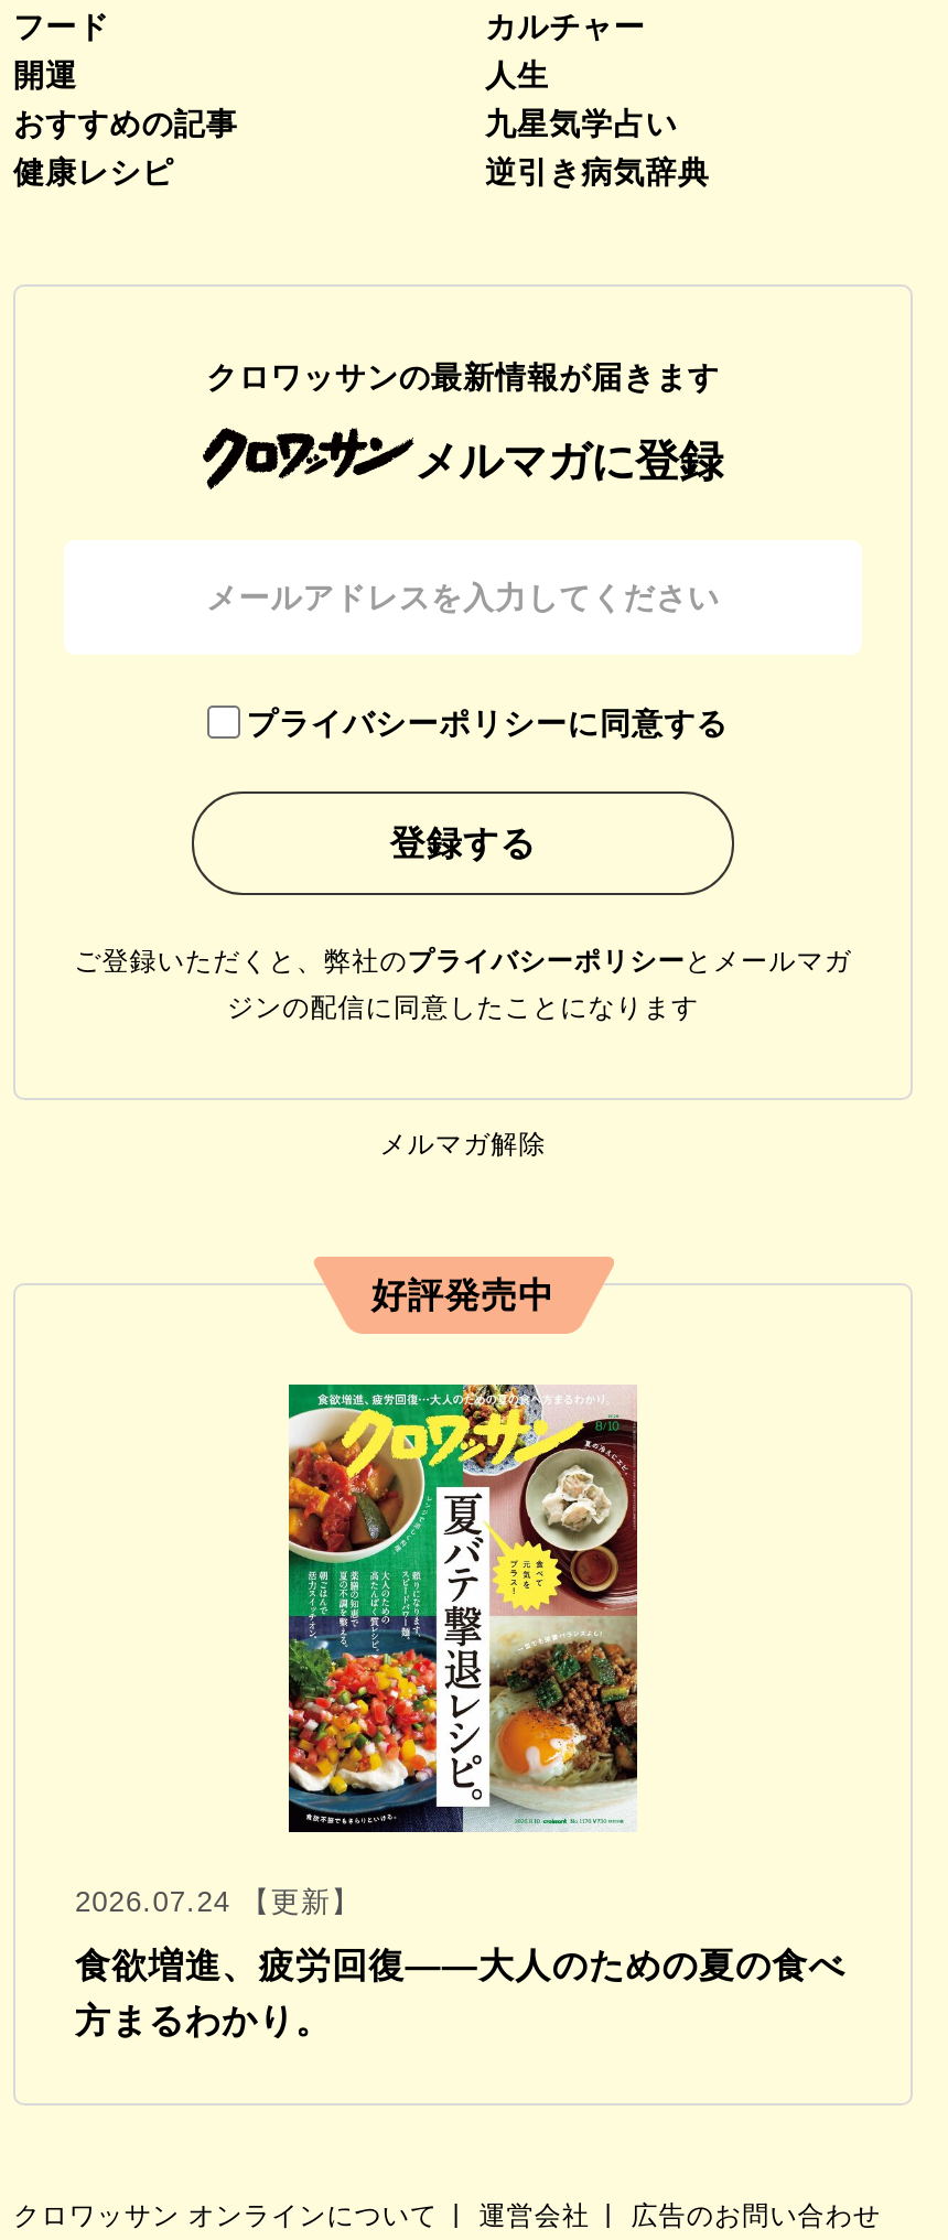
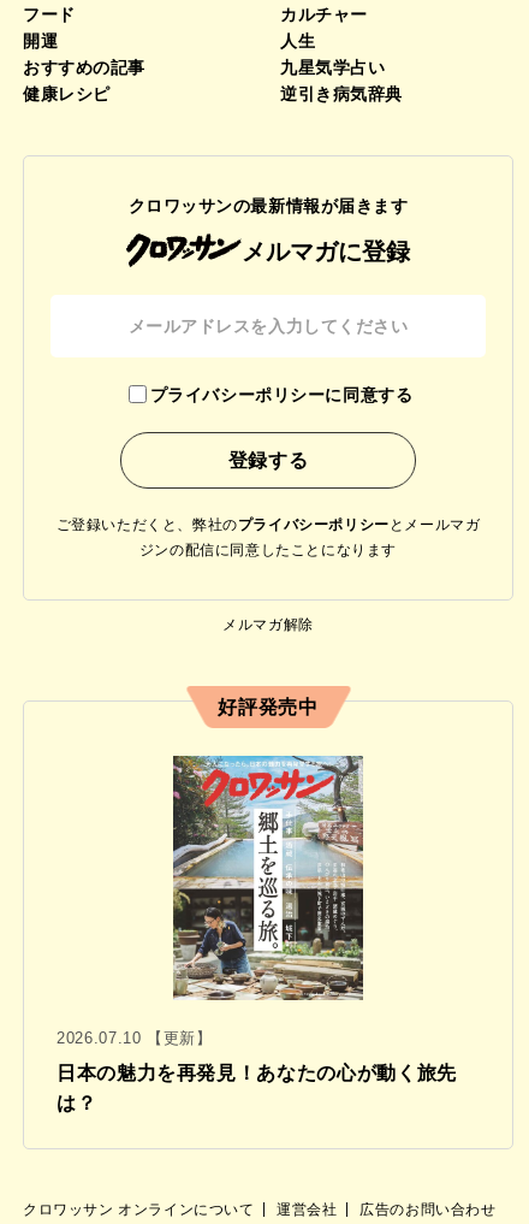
[75,1382,639,1918] [image] | 2026.07.24 【更新】 -> [57,755,364,1047] [image] | 2026.07.10 【更新】
[75,1946,845,1984] 食欲増進、疲労回復——大人のための夏の食べ -> [57,1062,457,1083] 日本の魅力を再発見！あなたの心が動く旅先
[75,2001,332,2039] 方まるわかり。 -> [57,1093,97,1113] は？

